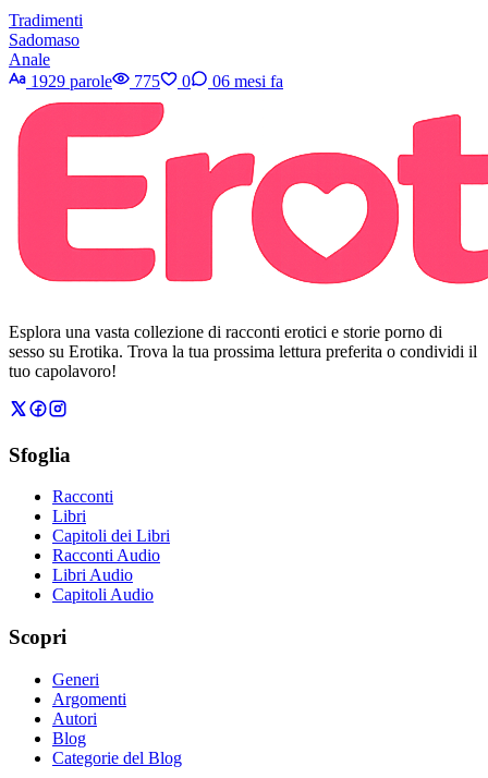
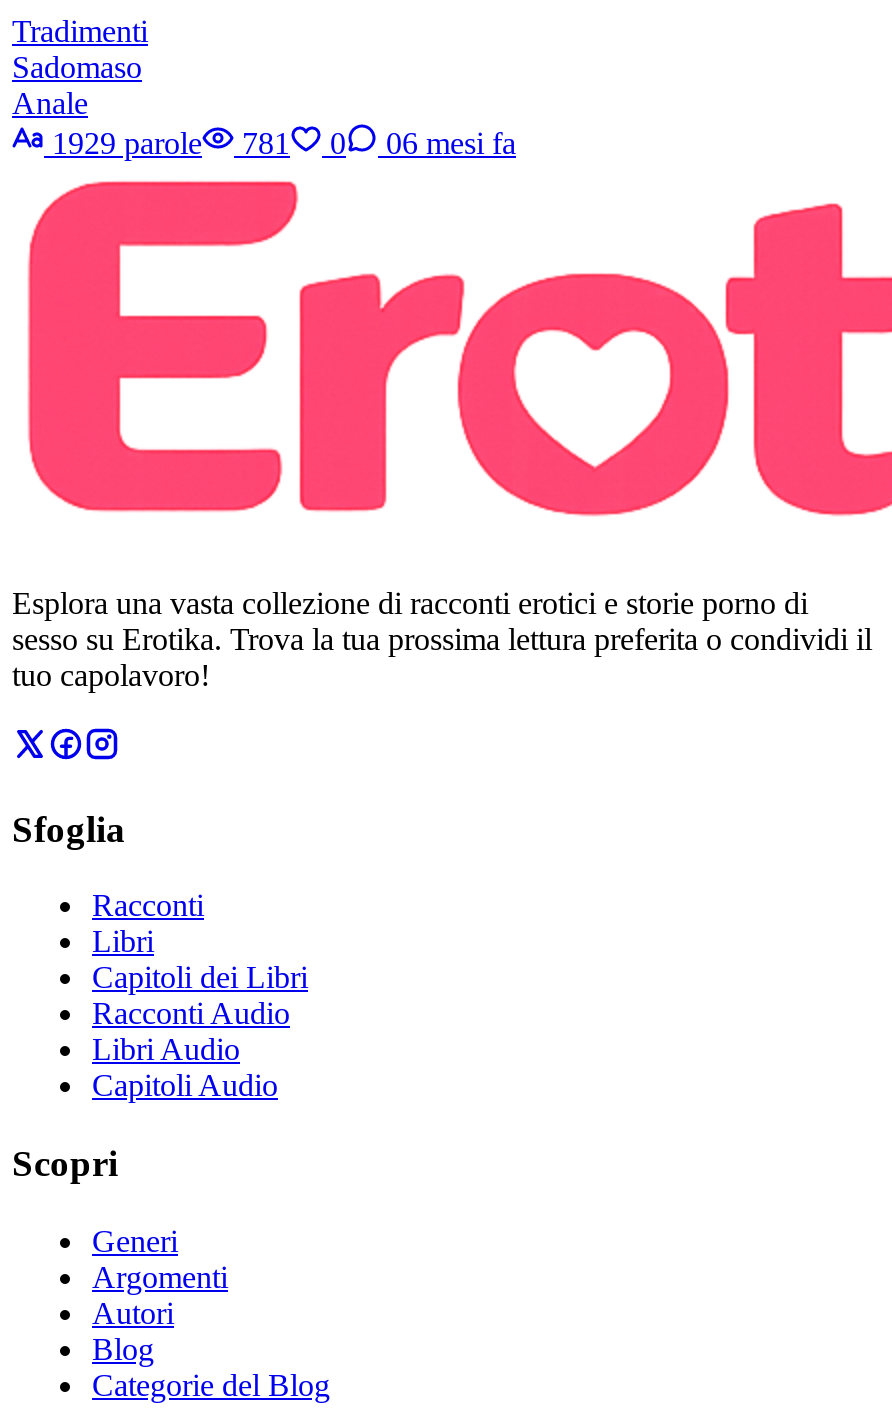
[26,72,283,90] 1929 parole 775 0 06 mesi fa -> [44,126,516,160] 1929 parole 781 0 06 mesi fa

